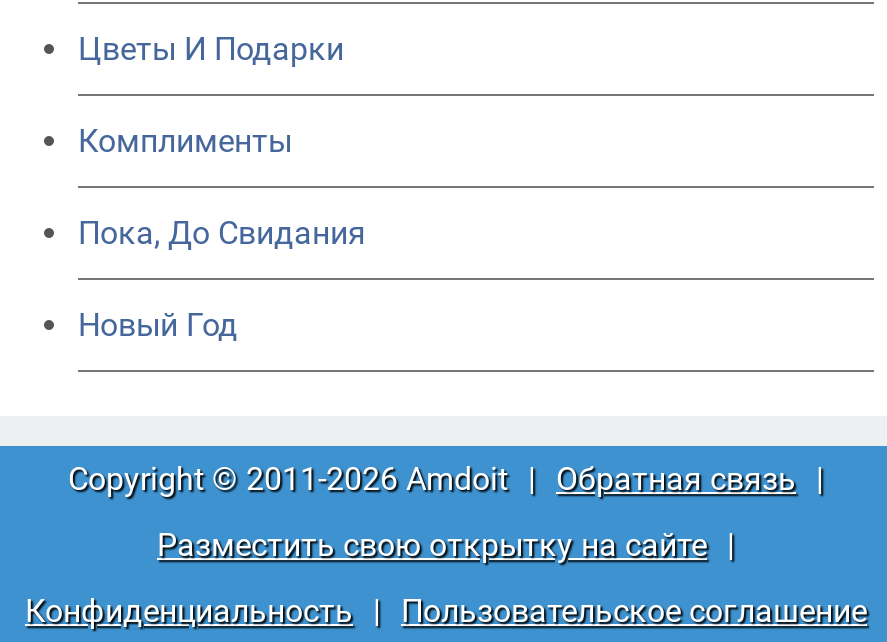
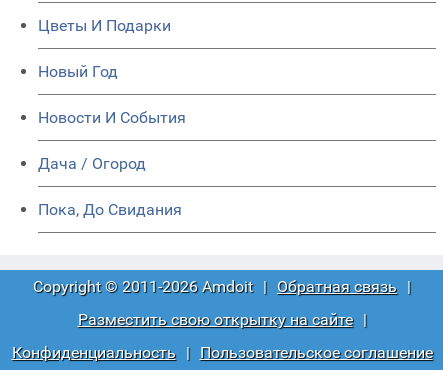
[78,121,292,159] Комплименты -> none
moved [78,213,366,251] -> [38,200,182,219]: Пока, До Свидания
moved [78,305,238,343] -> [38,62,118,81]: Новый Год
none -> [38,108,186,173] Новости И События | Дача / Огород

